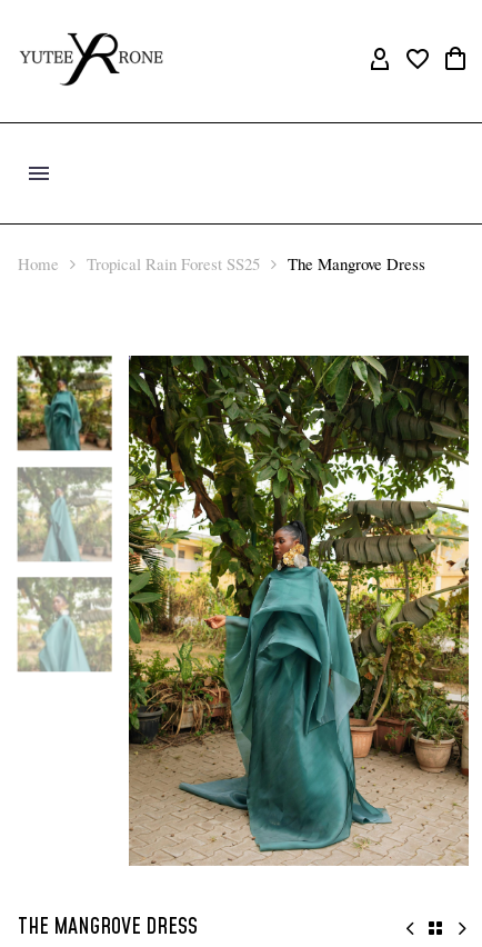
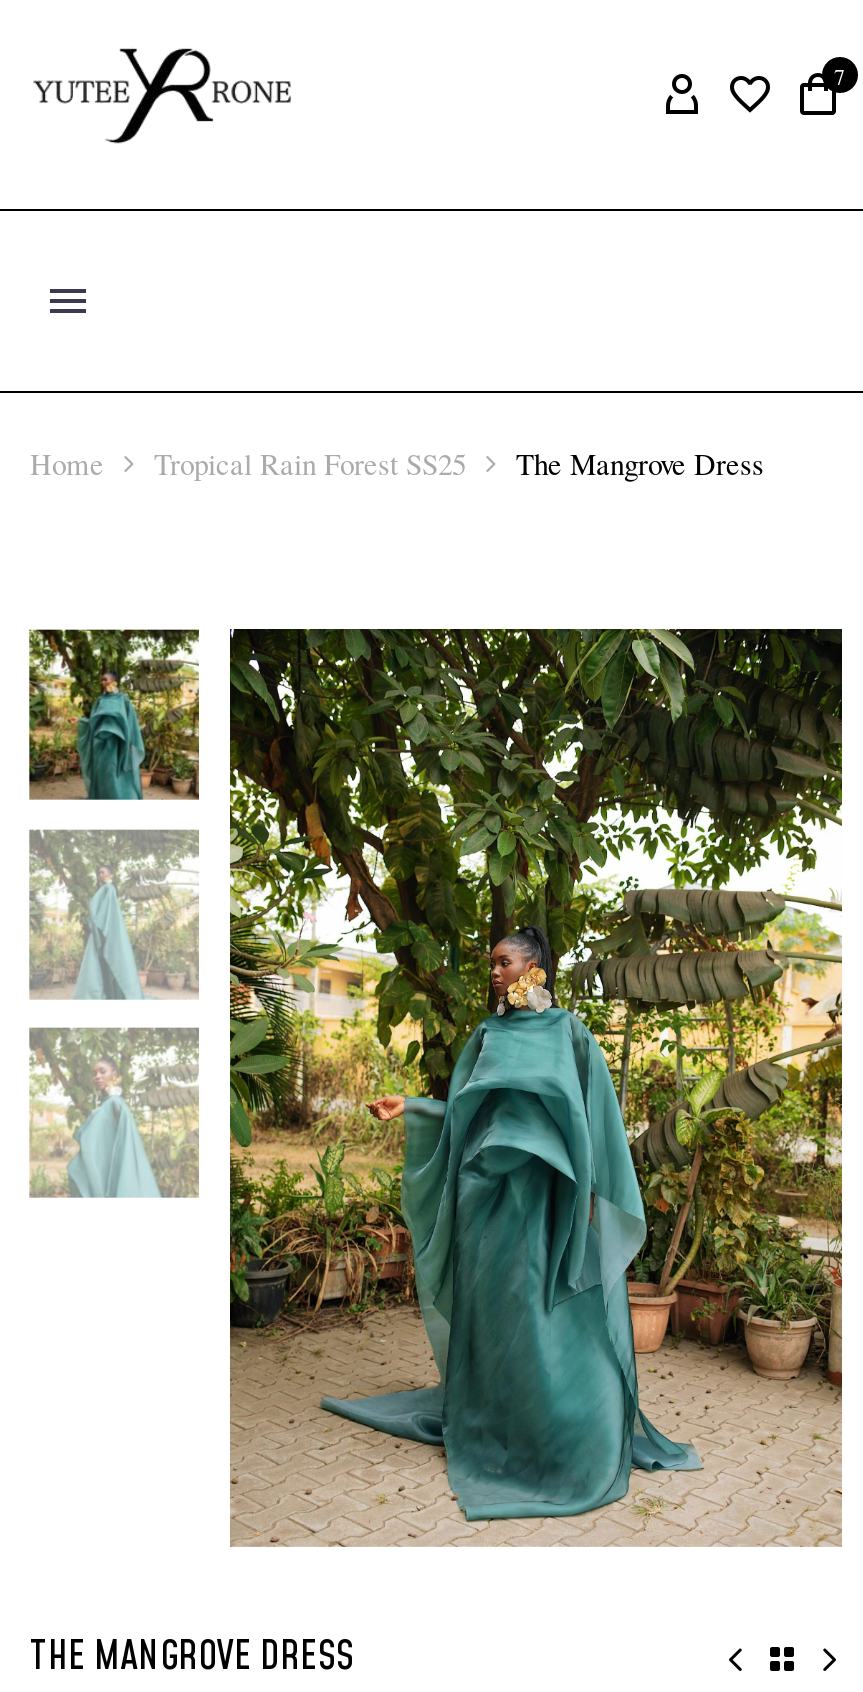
none -> [834,61,846,91] 7

